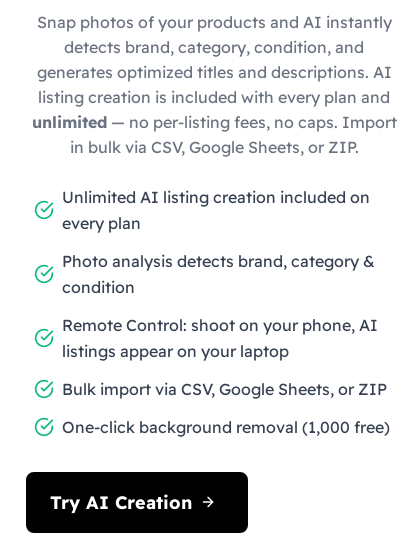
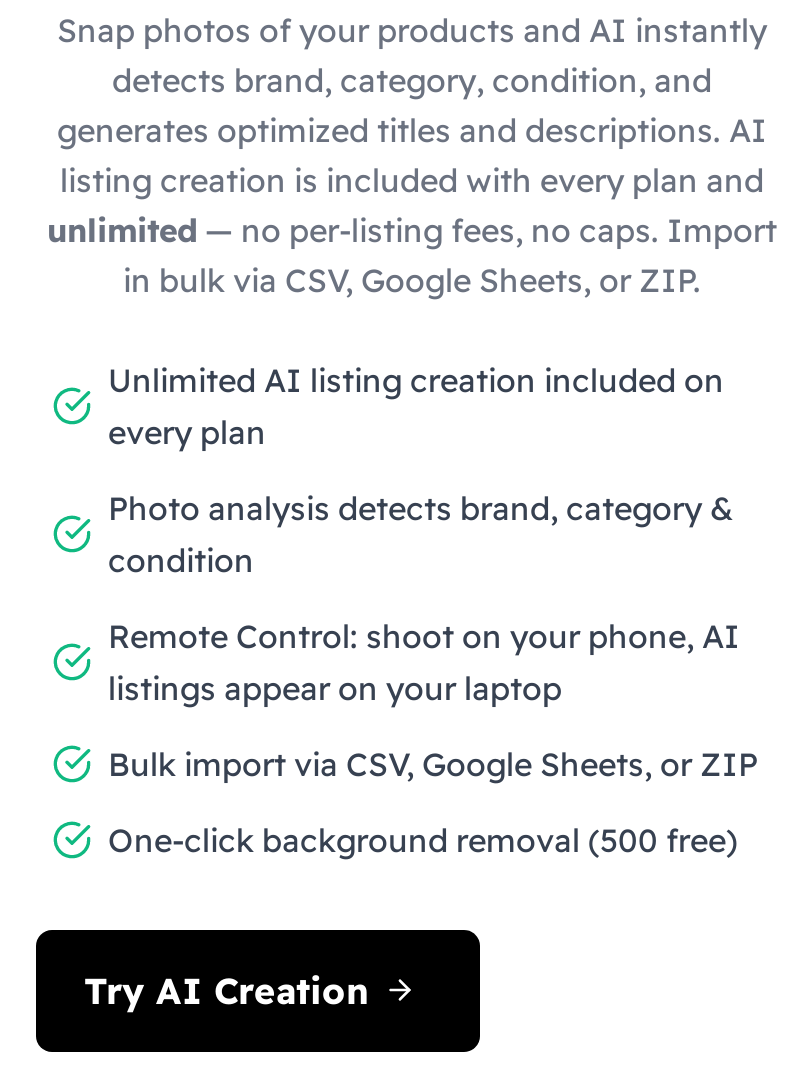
[62,417,390,437] One-click background removal (1,000 free) -> [108,820,738,860] One-click background removal (500 free)

